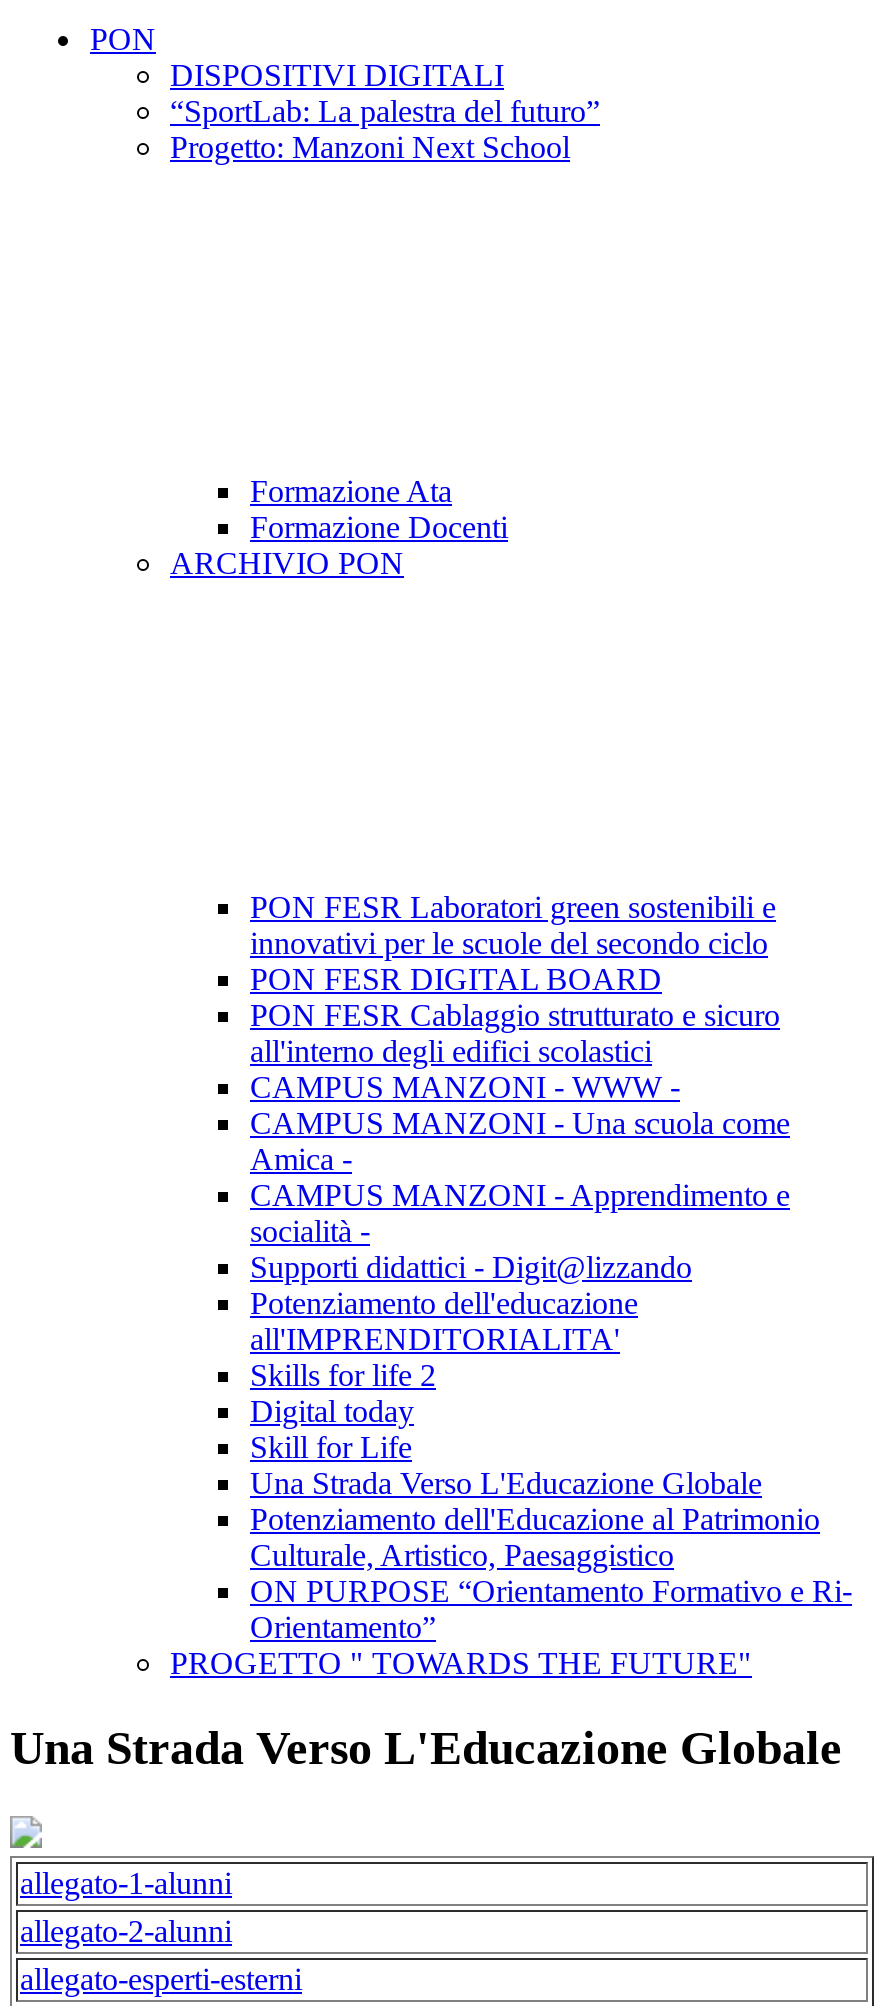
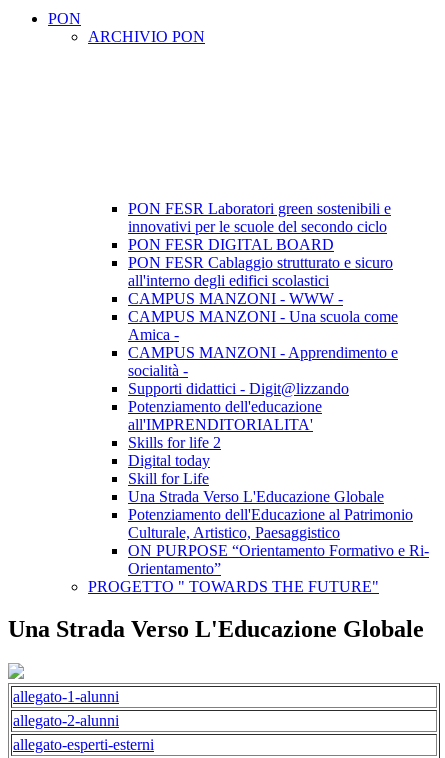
[170,59,600,165] DISPOSITIVI DIGITALI | “SportLab: La palestra del futuro” | Progetto: Manzoni Next School -> none
[250,475,508,545] Formazione Ata | Formazione Docenti -> none

